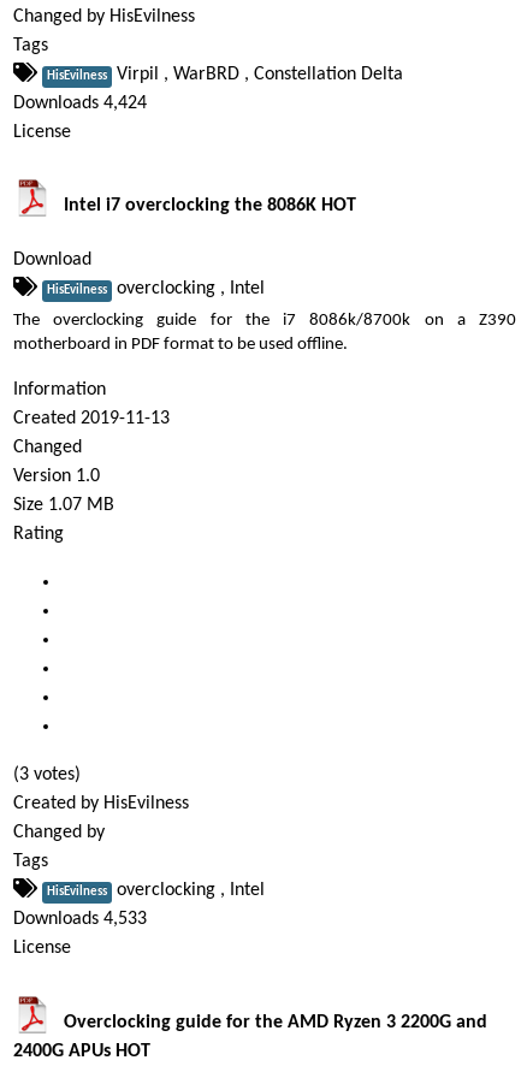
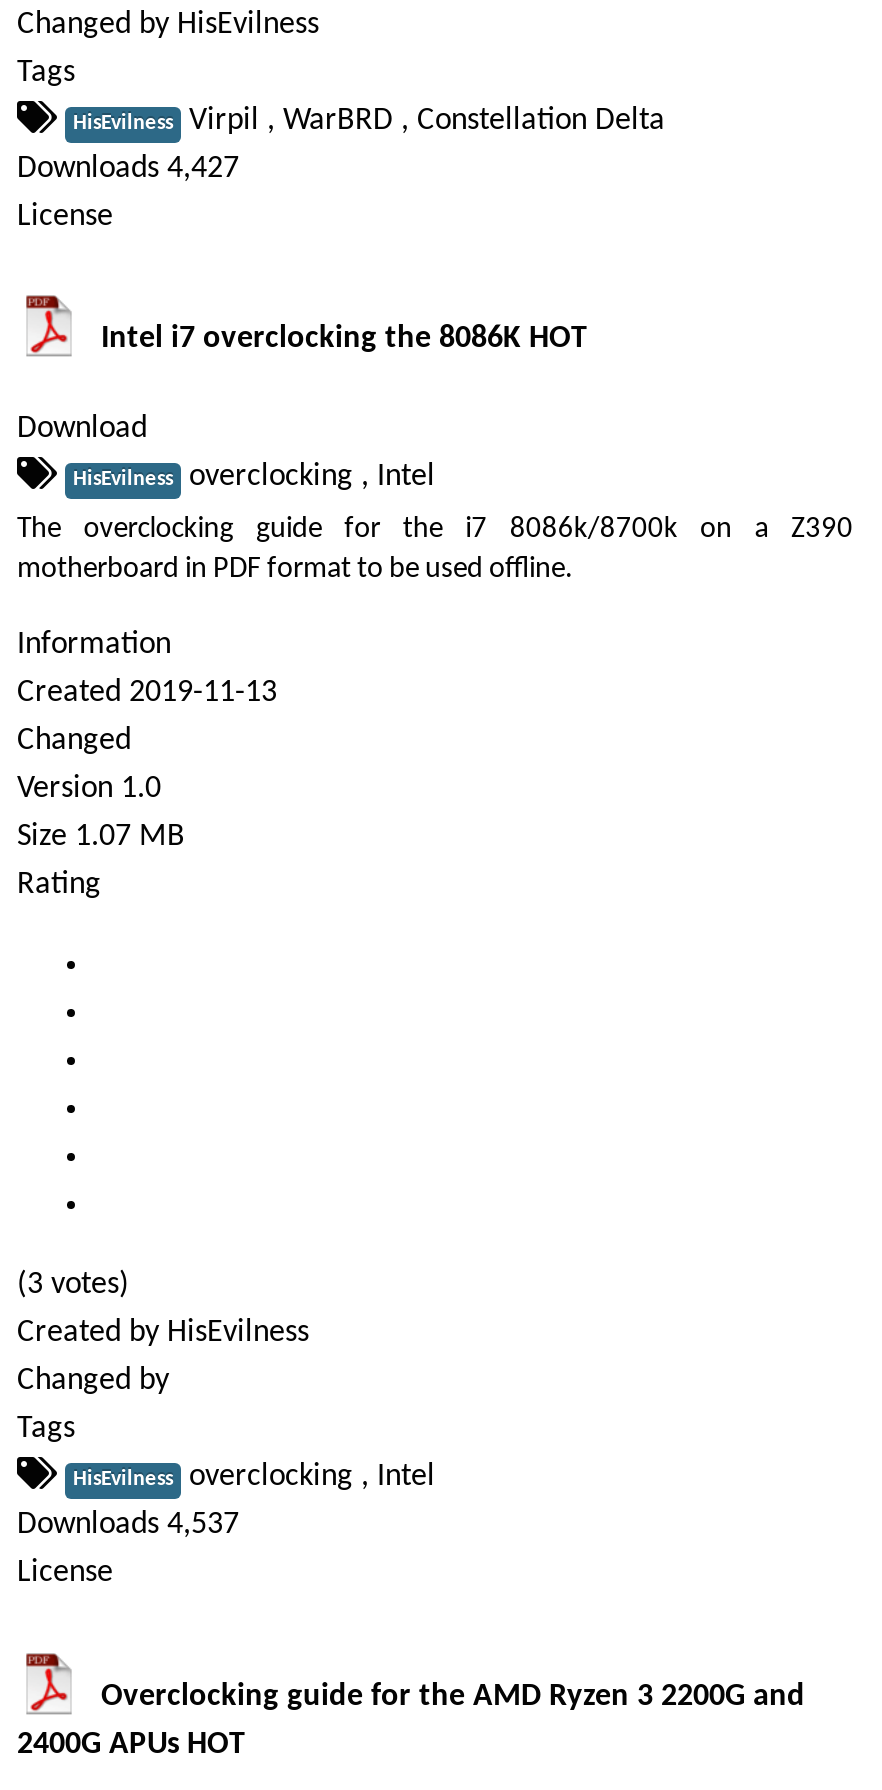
[13,94,147,113] Downloads 4,424 -> [17,153,239,185] Downloads 4,427
[13,910,147,929] Downloads 4,533 -> [17,1510,239,1542] Downloads 4,537

